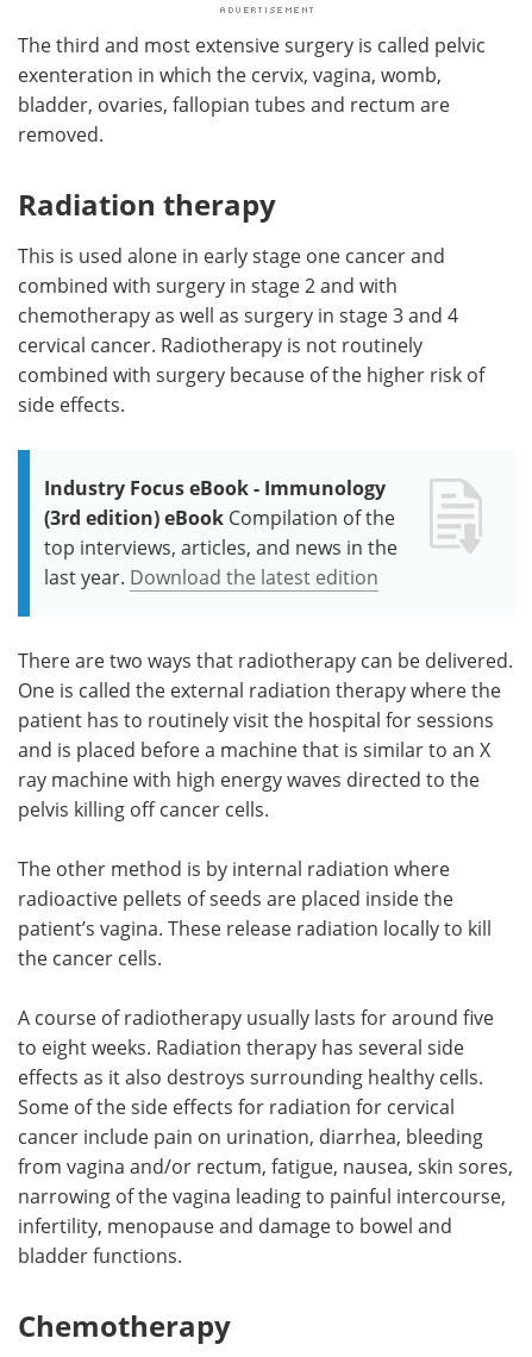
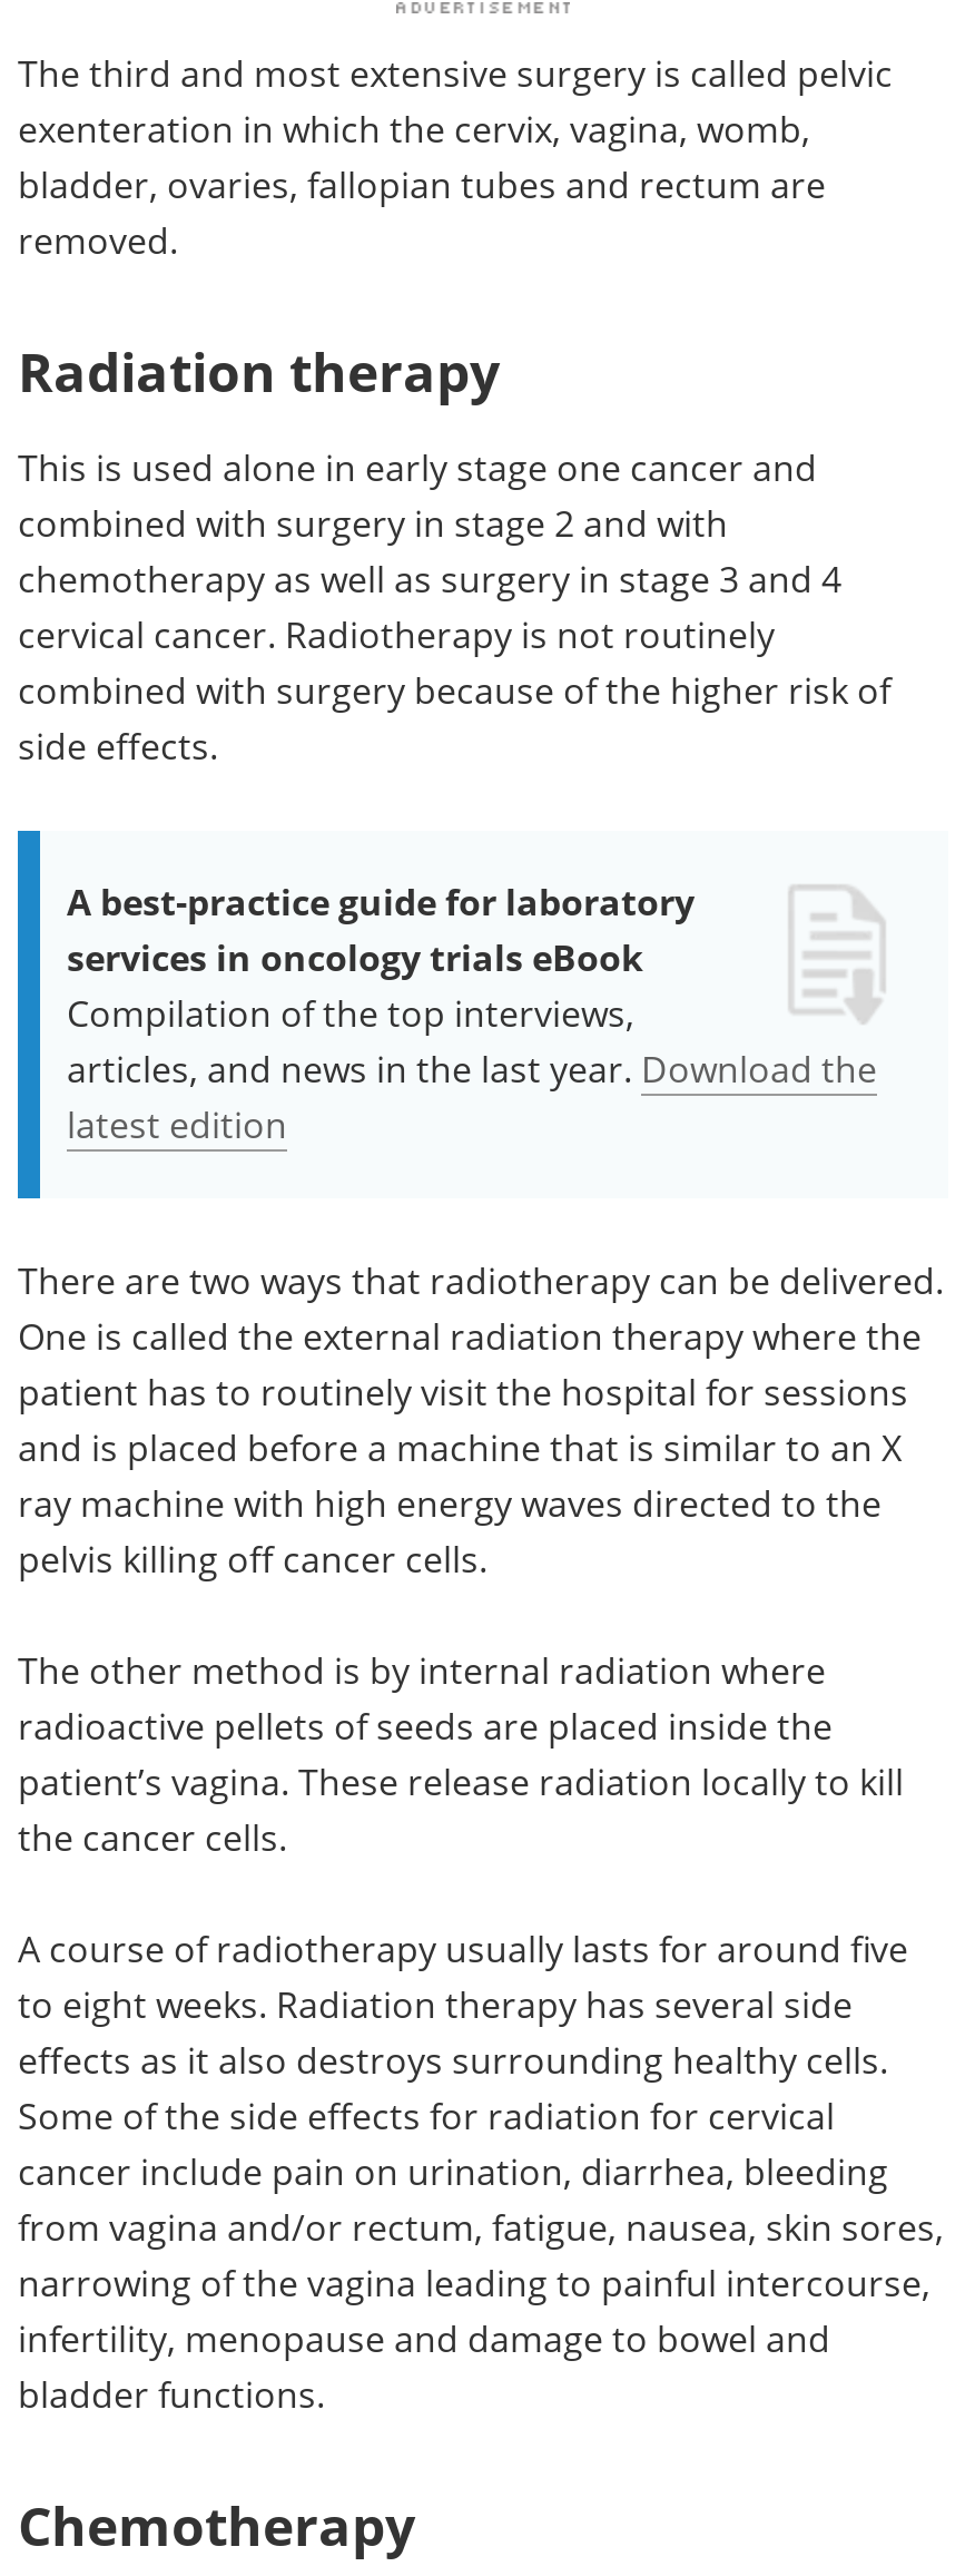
[44,475,398,590] Industry Focus eBook - Immunology | (3rd edition) eBook Compilation of the | top interviews, articles, and news in the | last year. Download the latest edition -> [67,877,877,1149] A best-practice guide for laboratory | services in oncology trials eBook | Compilation of the top interviews, | articles, and news in the last year. Download the | latest edition

